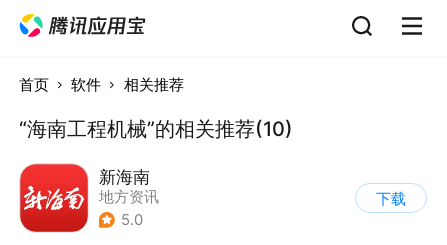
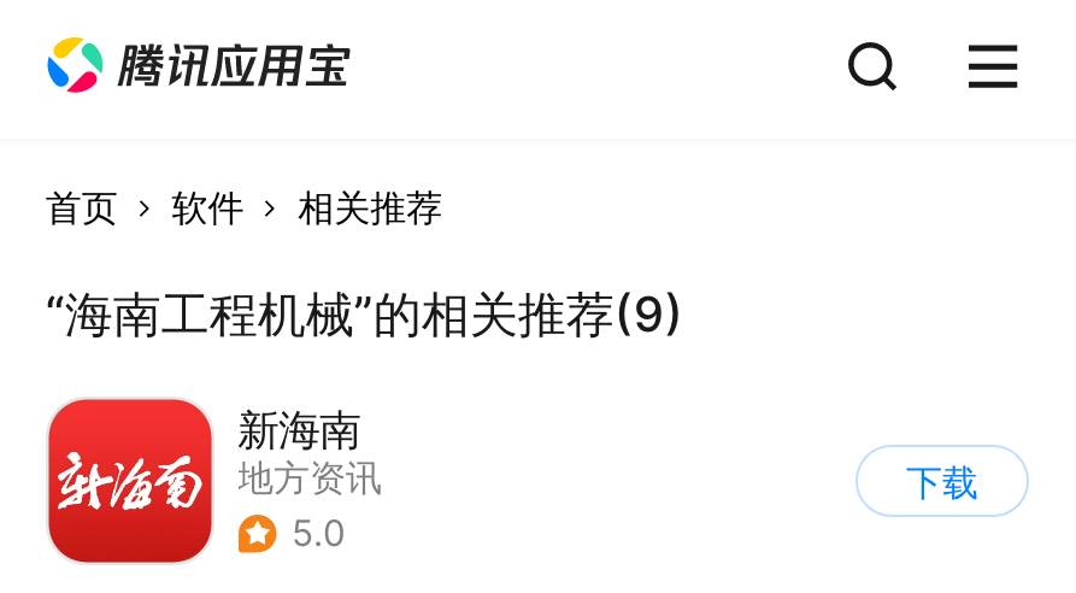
[19,116,293,140] “海南工程机械”的相关推荐(10) -> [46,284,684,342] “海南工程机械”的相关推荐(9)

